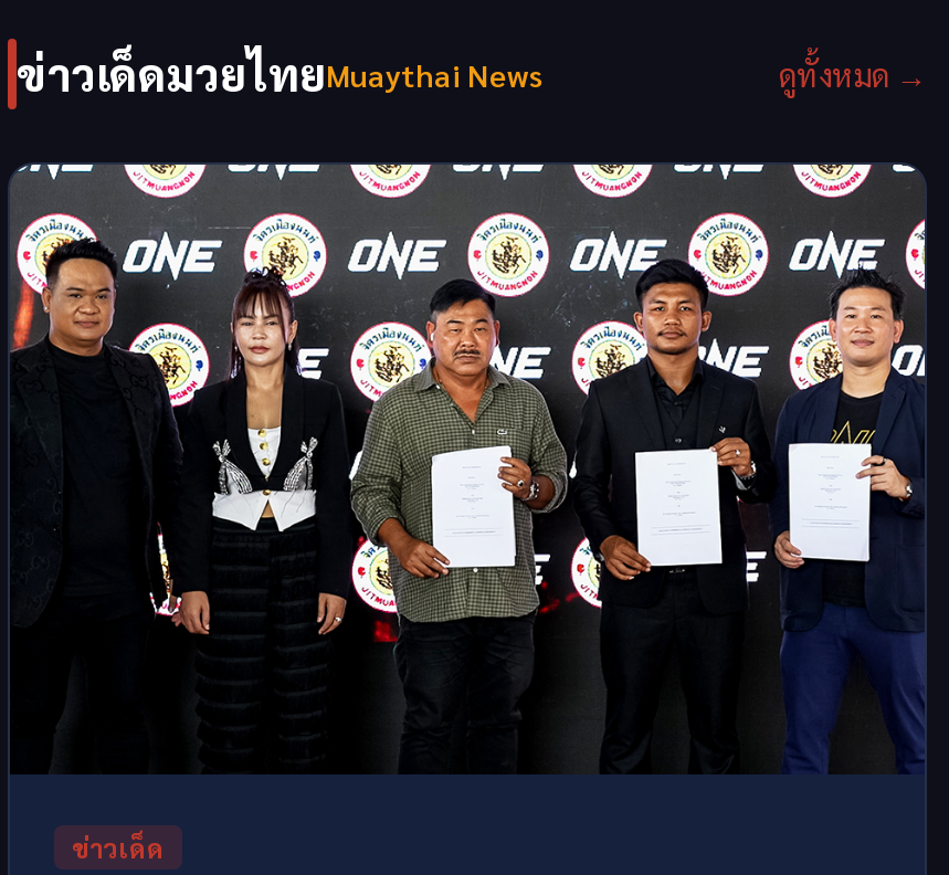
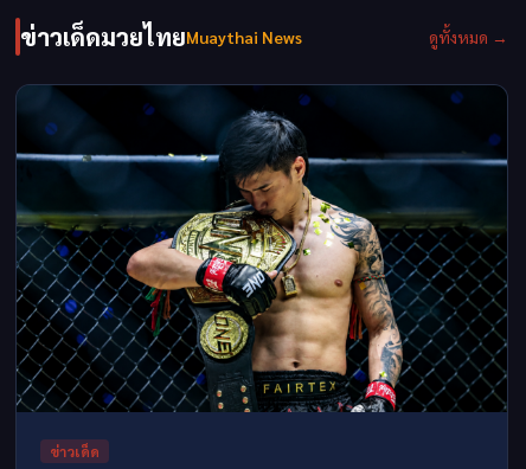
[10,162,927,774] [image] -> [15,85,508,413] [image]

